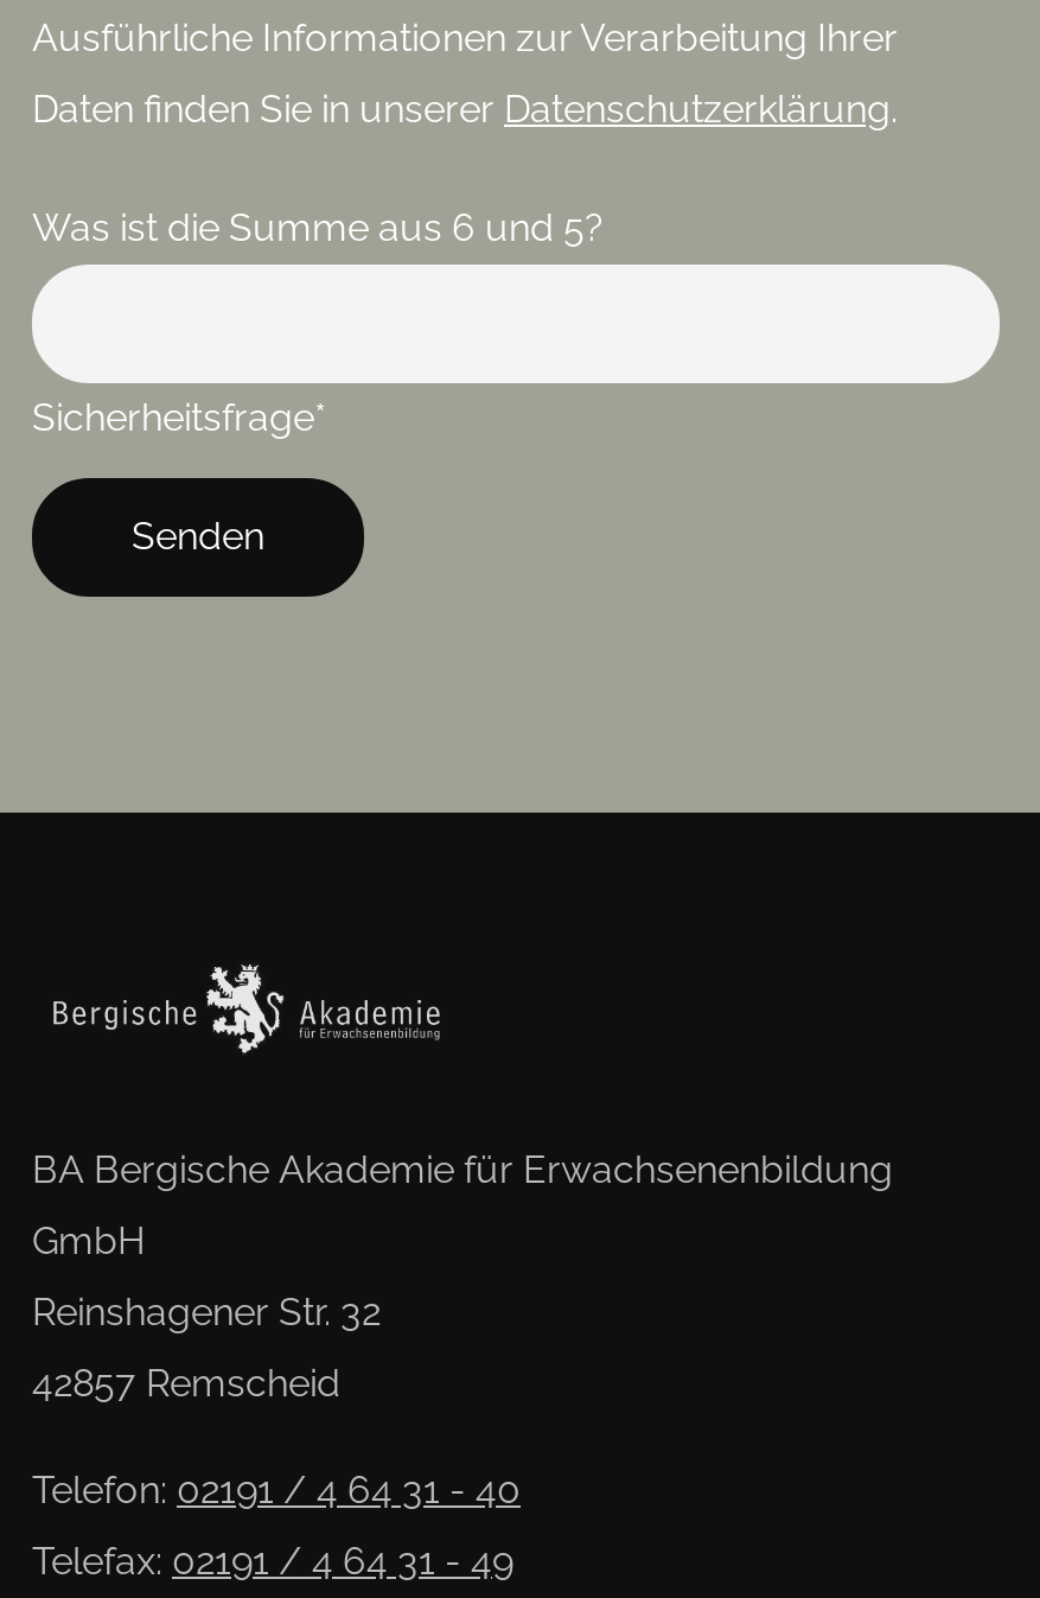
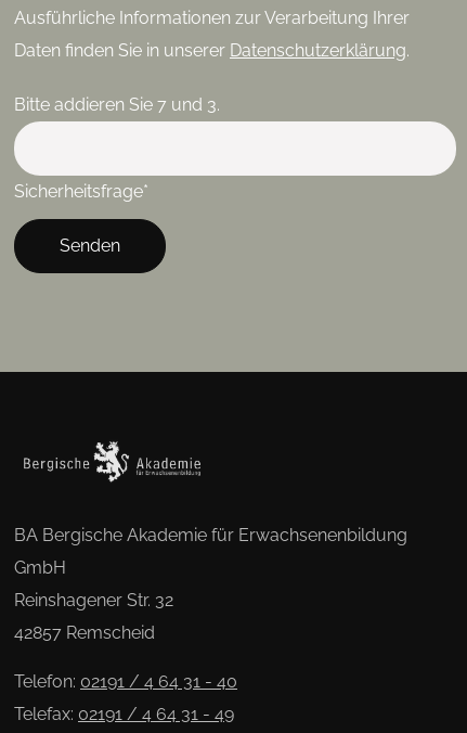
[32,205,604,250] Was ist die Summe aus 6 und 5? -> [14,94,220,115] Bitte addieren Sie 7 und 3.

